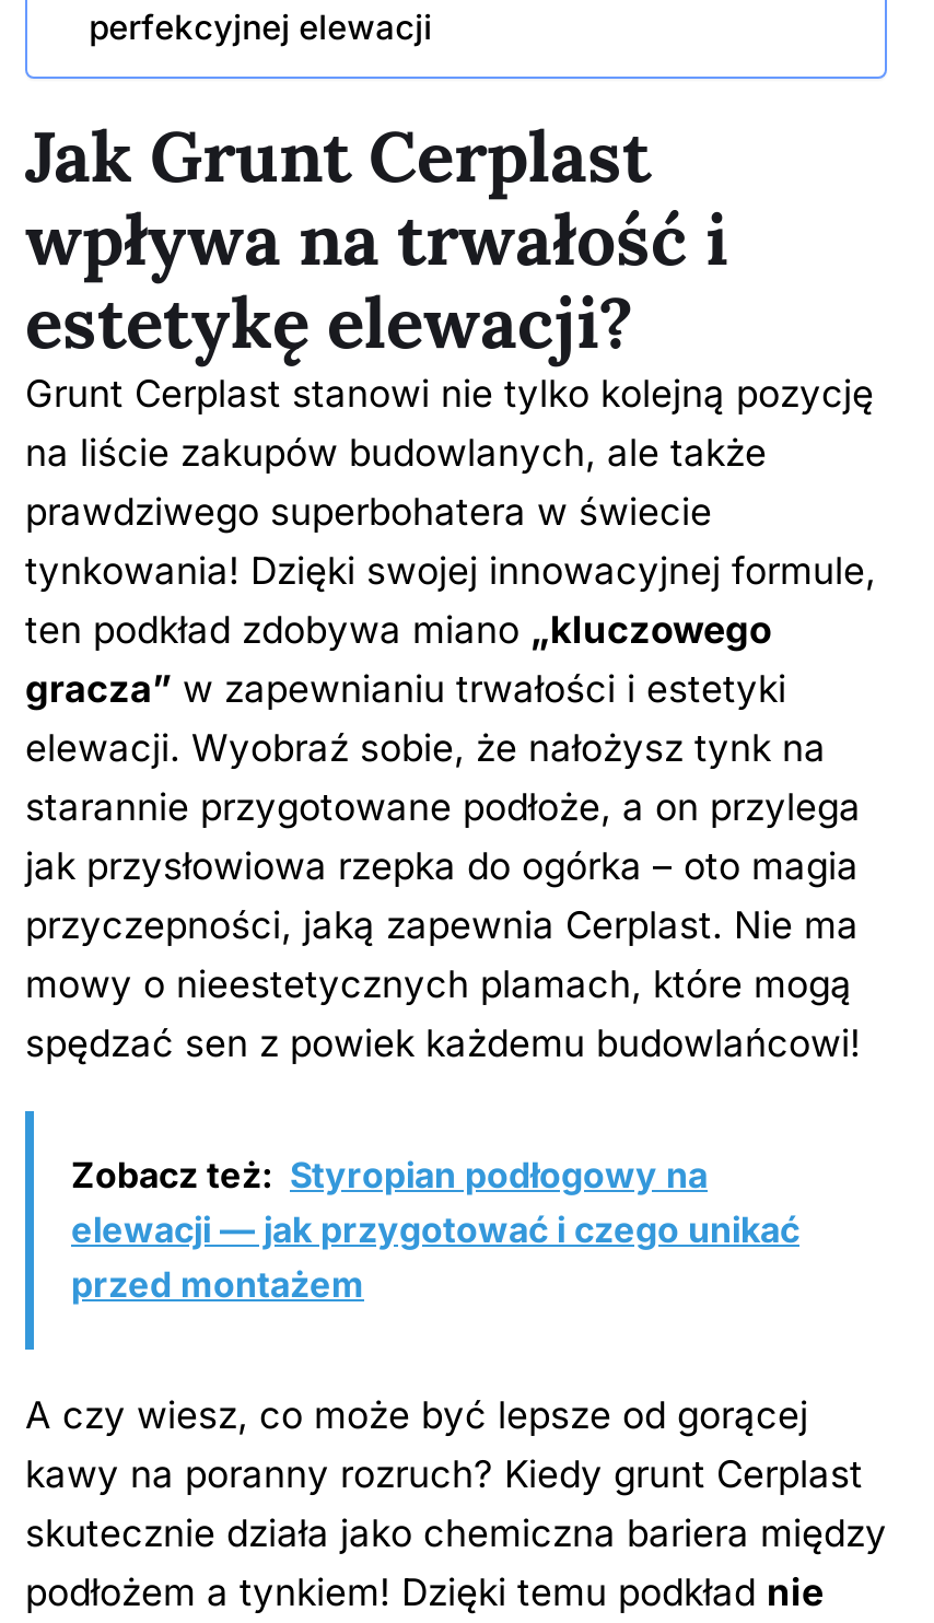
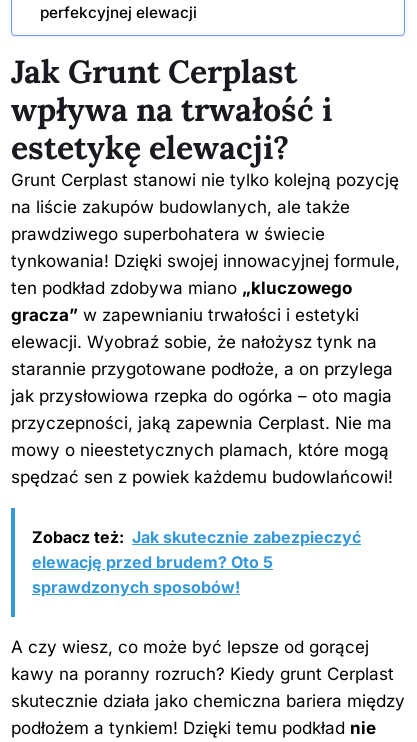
[71,1152,799,1305] Zobacz też: Styropian podłogowy na | elewacji — jak przygotować i czego unikać | przed montażem -> [32,527,361,597] Zobacz też: Jak skutecznie zabezpieczyć | elewację przed brudem? Oto 5 | sprawdzonych sposobów!

